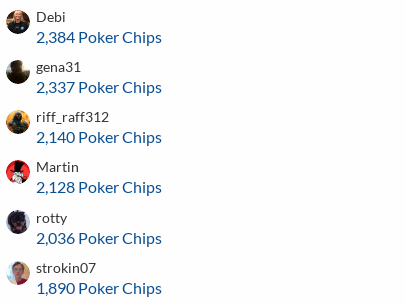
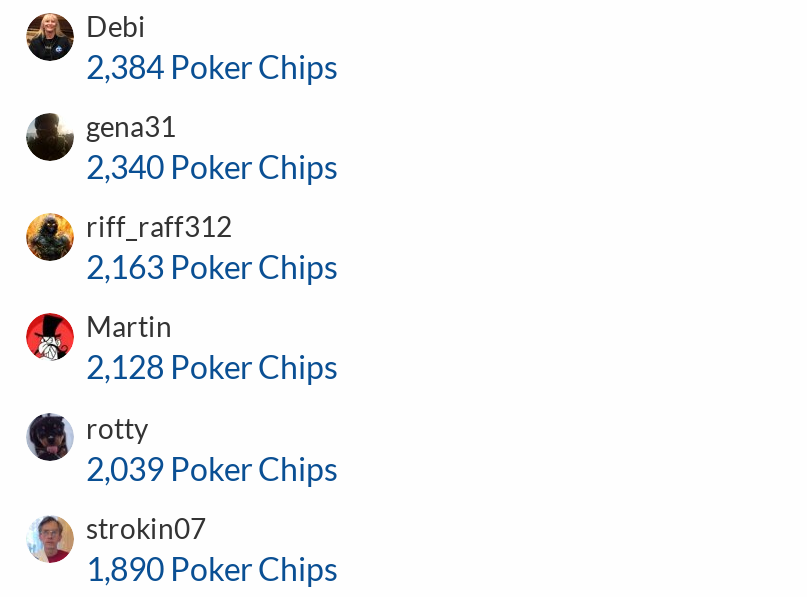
[36,77,162,96] 2,337 Poker Chips -> [86,147,338,185] 2,340 Poker Chips
[36,127,162,146] 2,140 Poker Chips -> [86,247,338,285] 2,163 Poker Chips
[36,227,162,246] 2,036 Poker Chips -> [86,448,338,486] 2,039 Poker Chips

